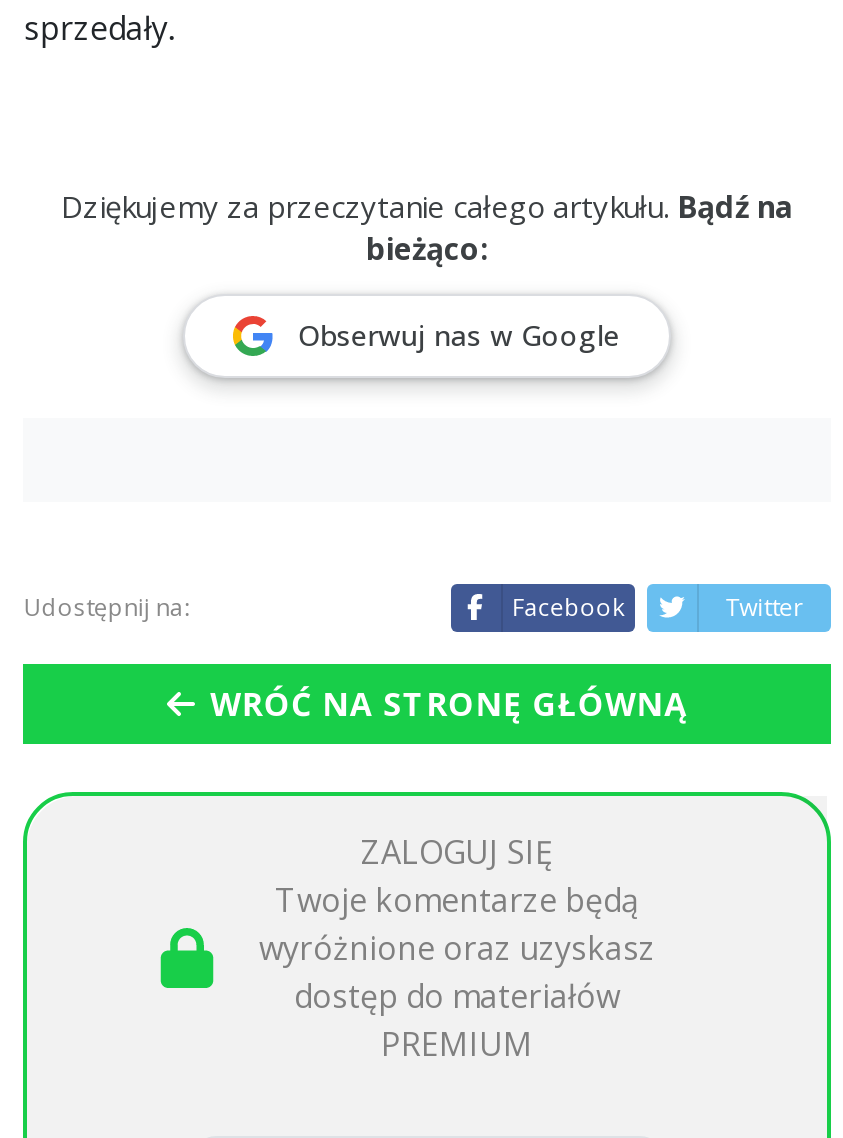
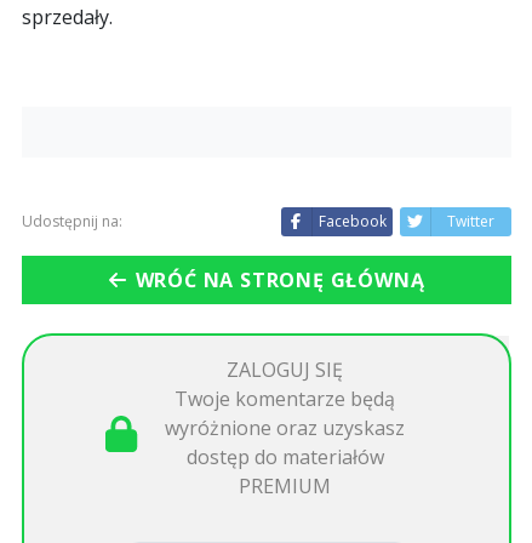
[61,186,793,354] Dziękujemy za przeczytanie całego artykułu. Bądź na | bieżąco: | Obserwuj nas w Google -> none

